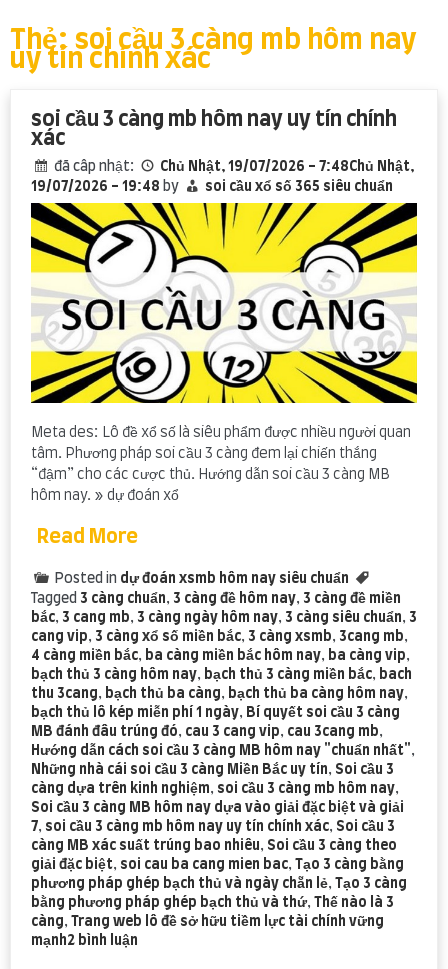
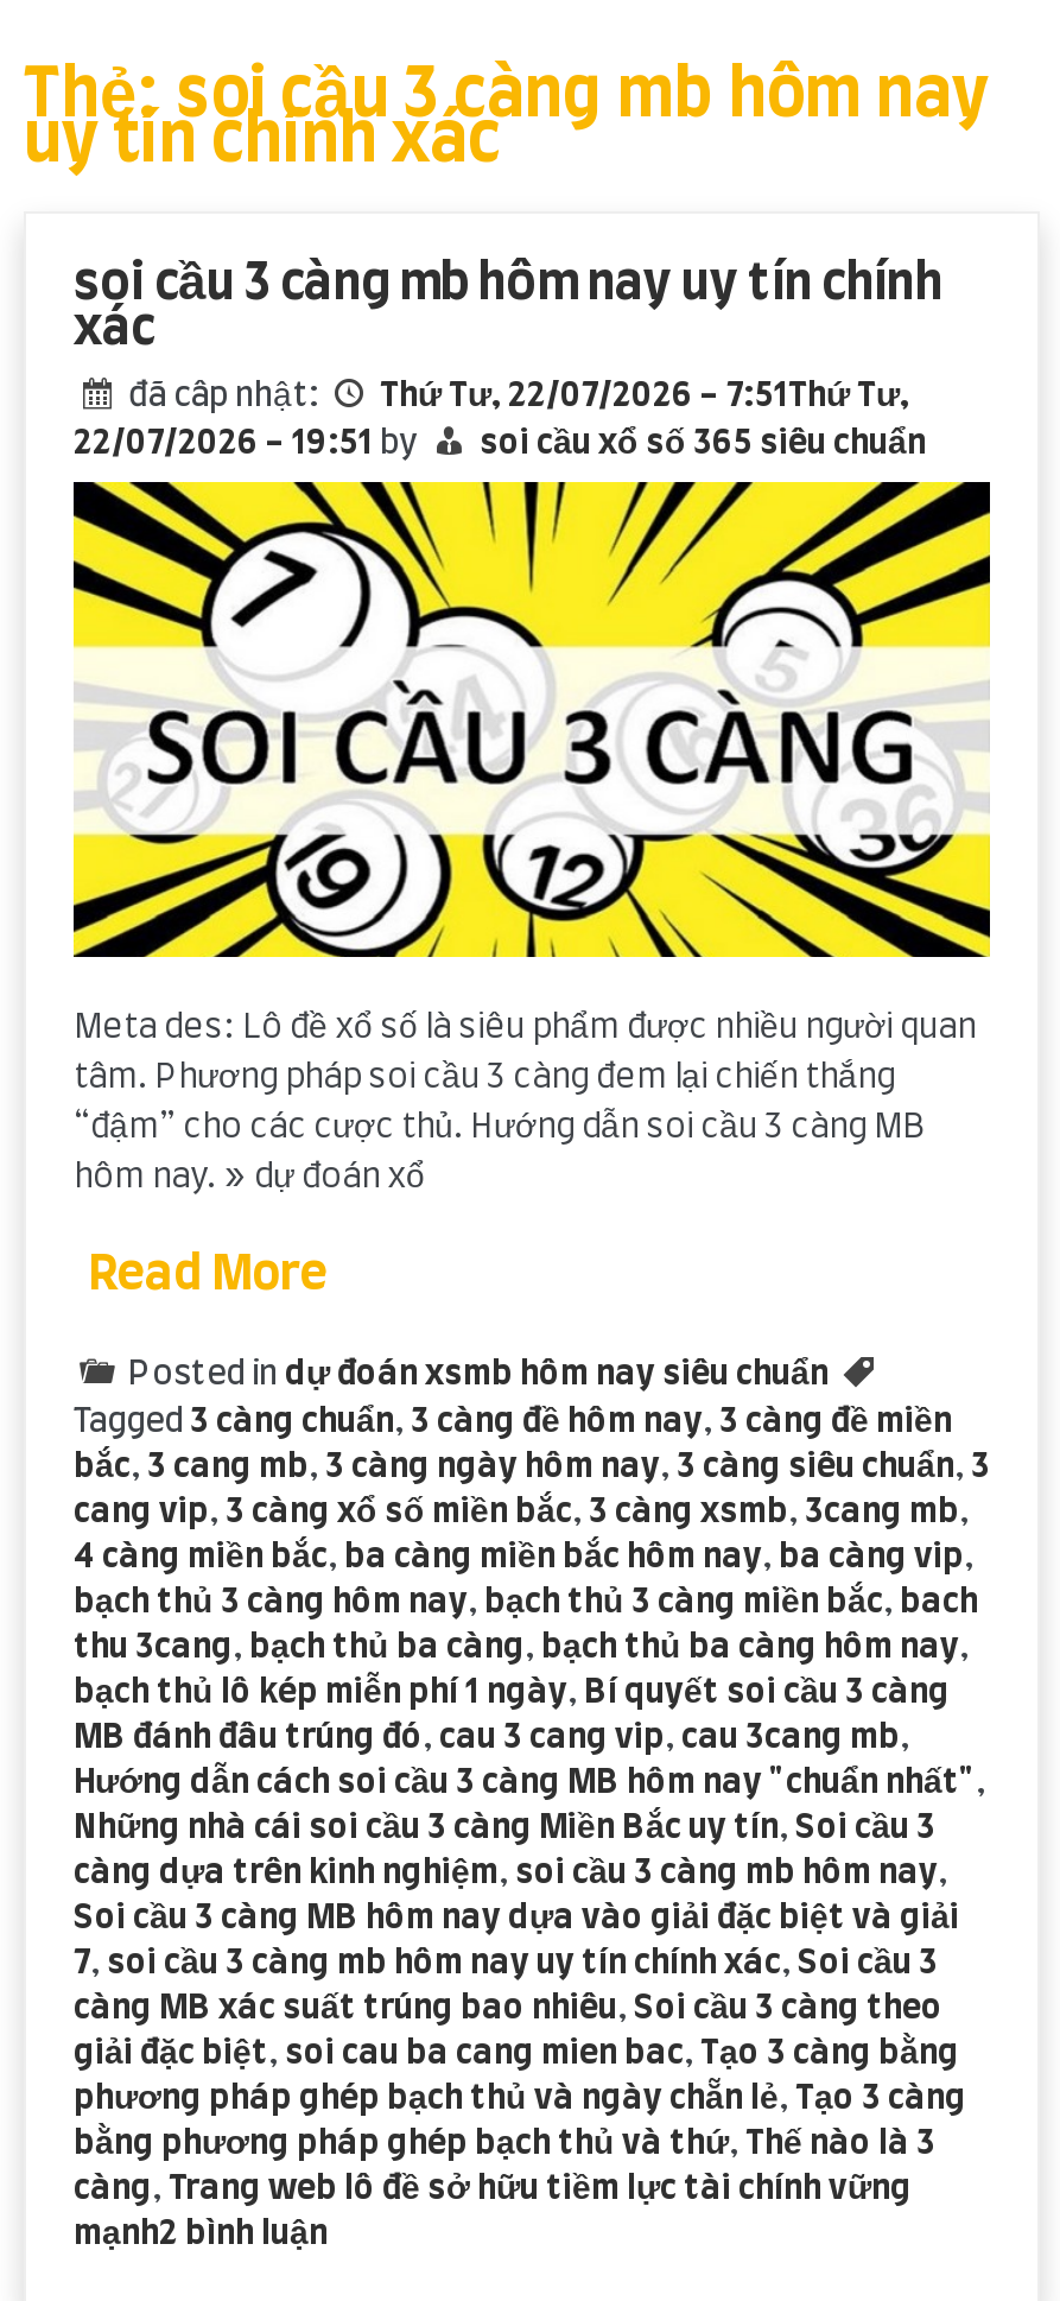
[31,159,414,193] Chủ Nhật, 19/07/2026 - 7:48Chủ Nhật, | 19/07/2026 - 19:48 by -> [74,379,909,459] Thứ Tư, 22/07/2026 - 7:51Thứ Tư, | 22/07/2026 - 19:51 by

